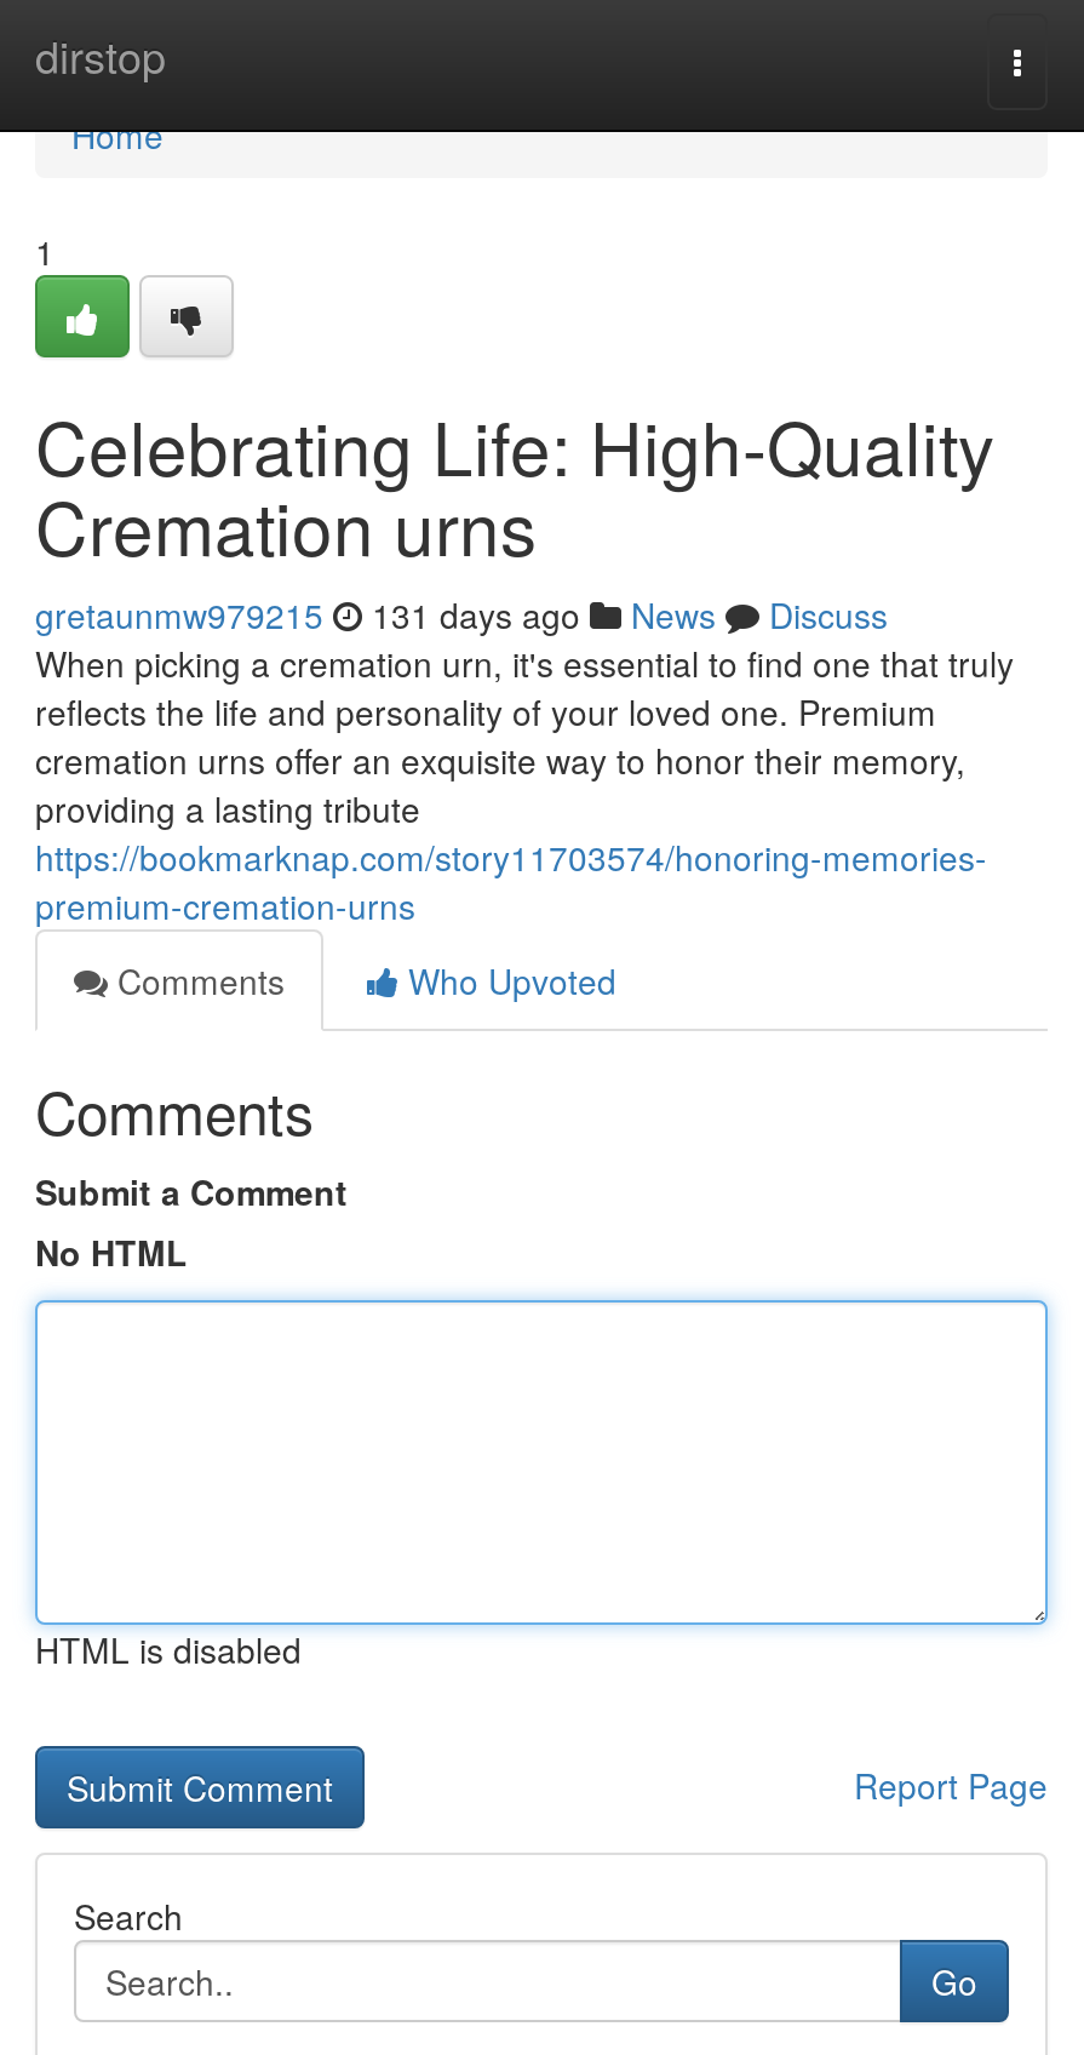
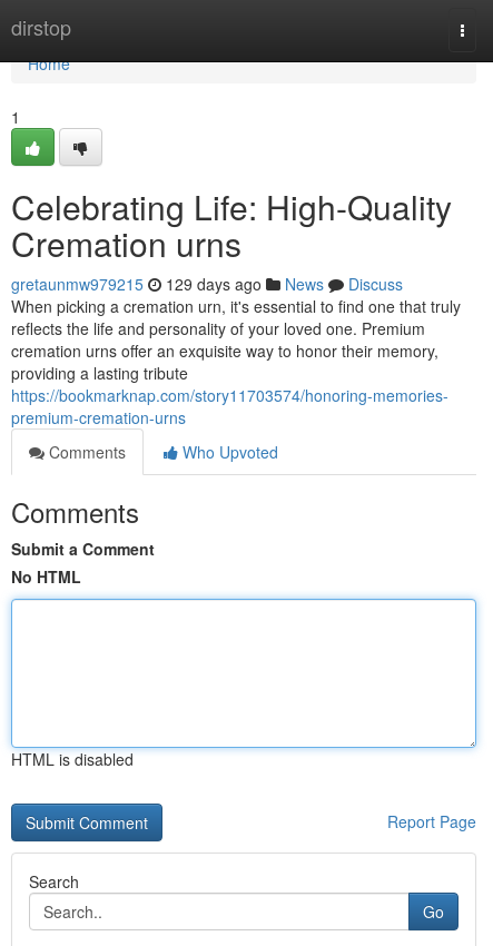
[35,590,888,639] gretaunmw979215 131 days ago News Discuss -> [11,273,403,295] gretaunmw979215 129 days ago News Discuss

